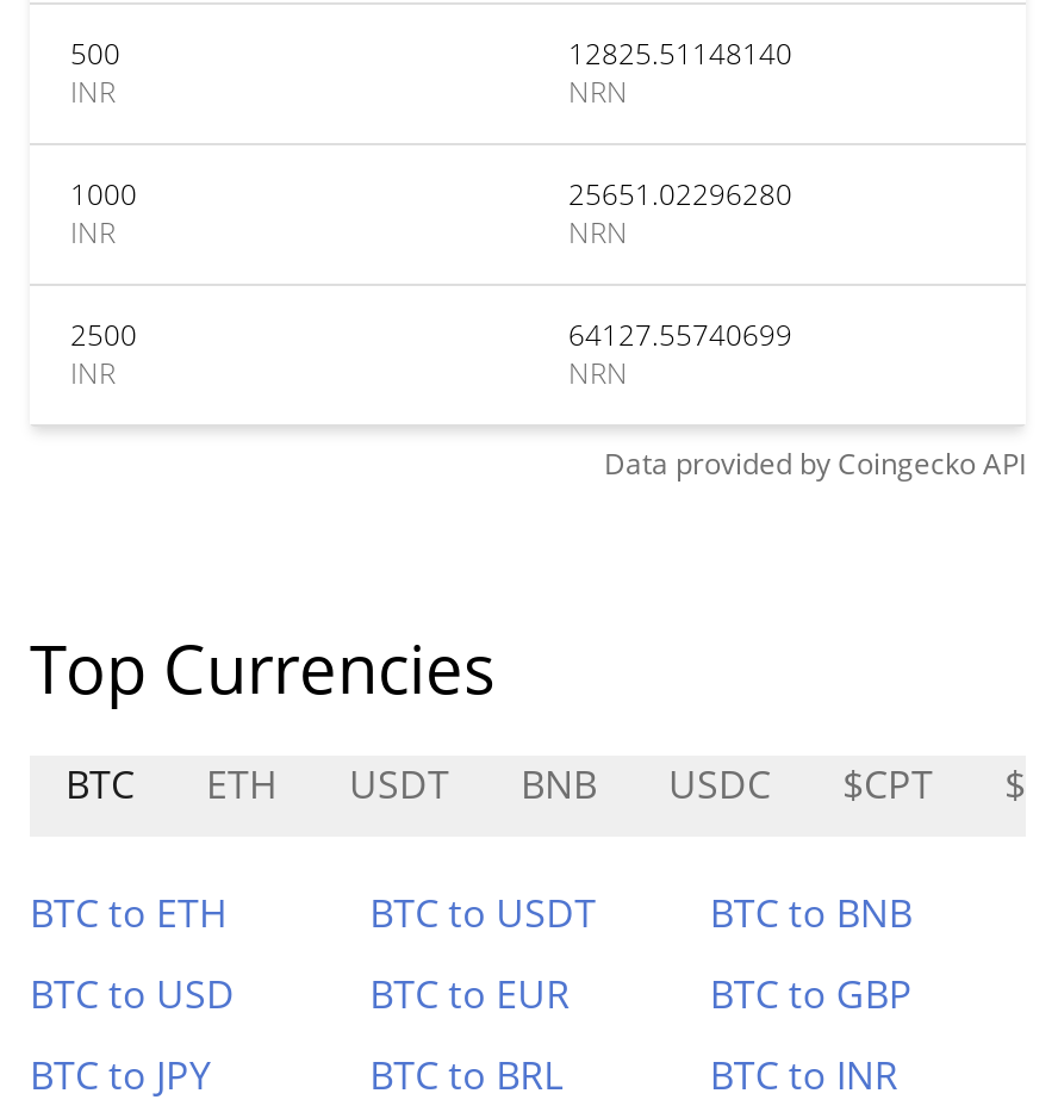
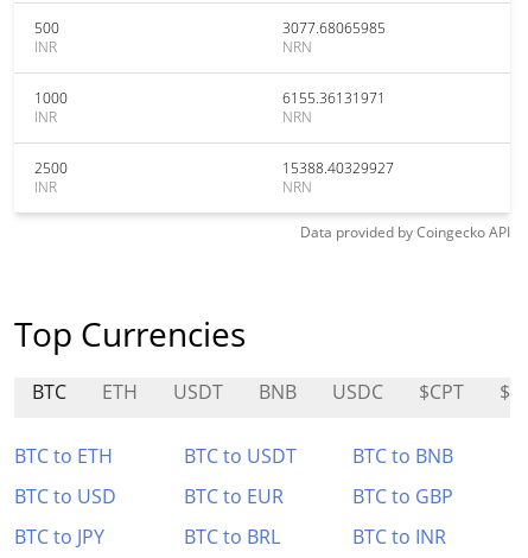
[568,33,792,74] 12825.51148140 -> [282,18,386,38] 3077.68065985
[568,174,792,215] 25651.02296280 -> [282,88,386,108] 6155.36131971
[568,315,792,355] 64127.55740699 -> [282,158,394,178] 15388.40329927

